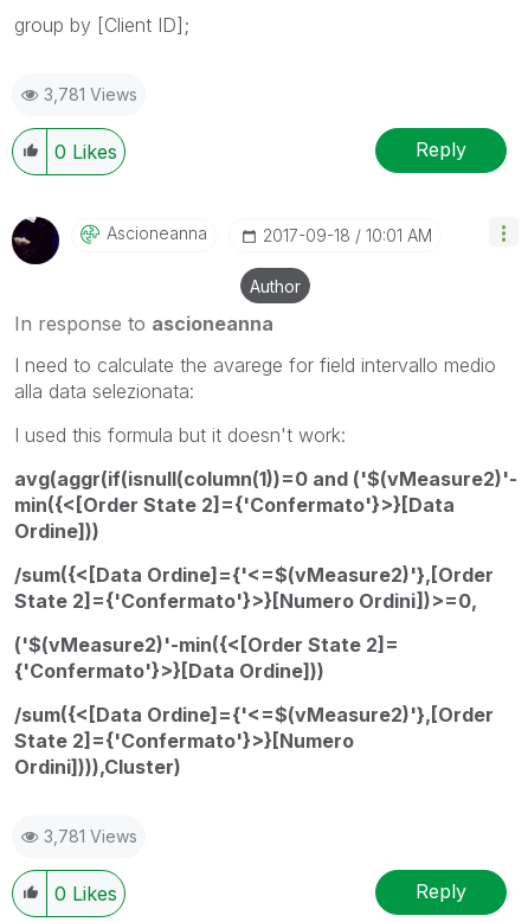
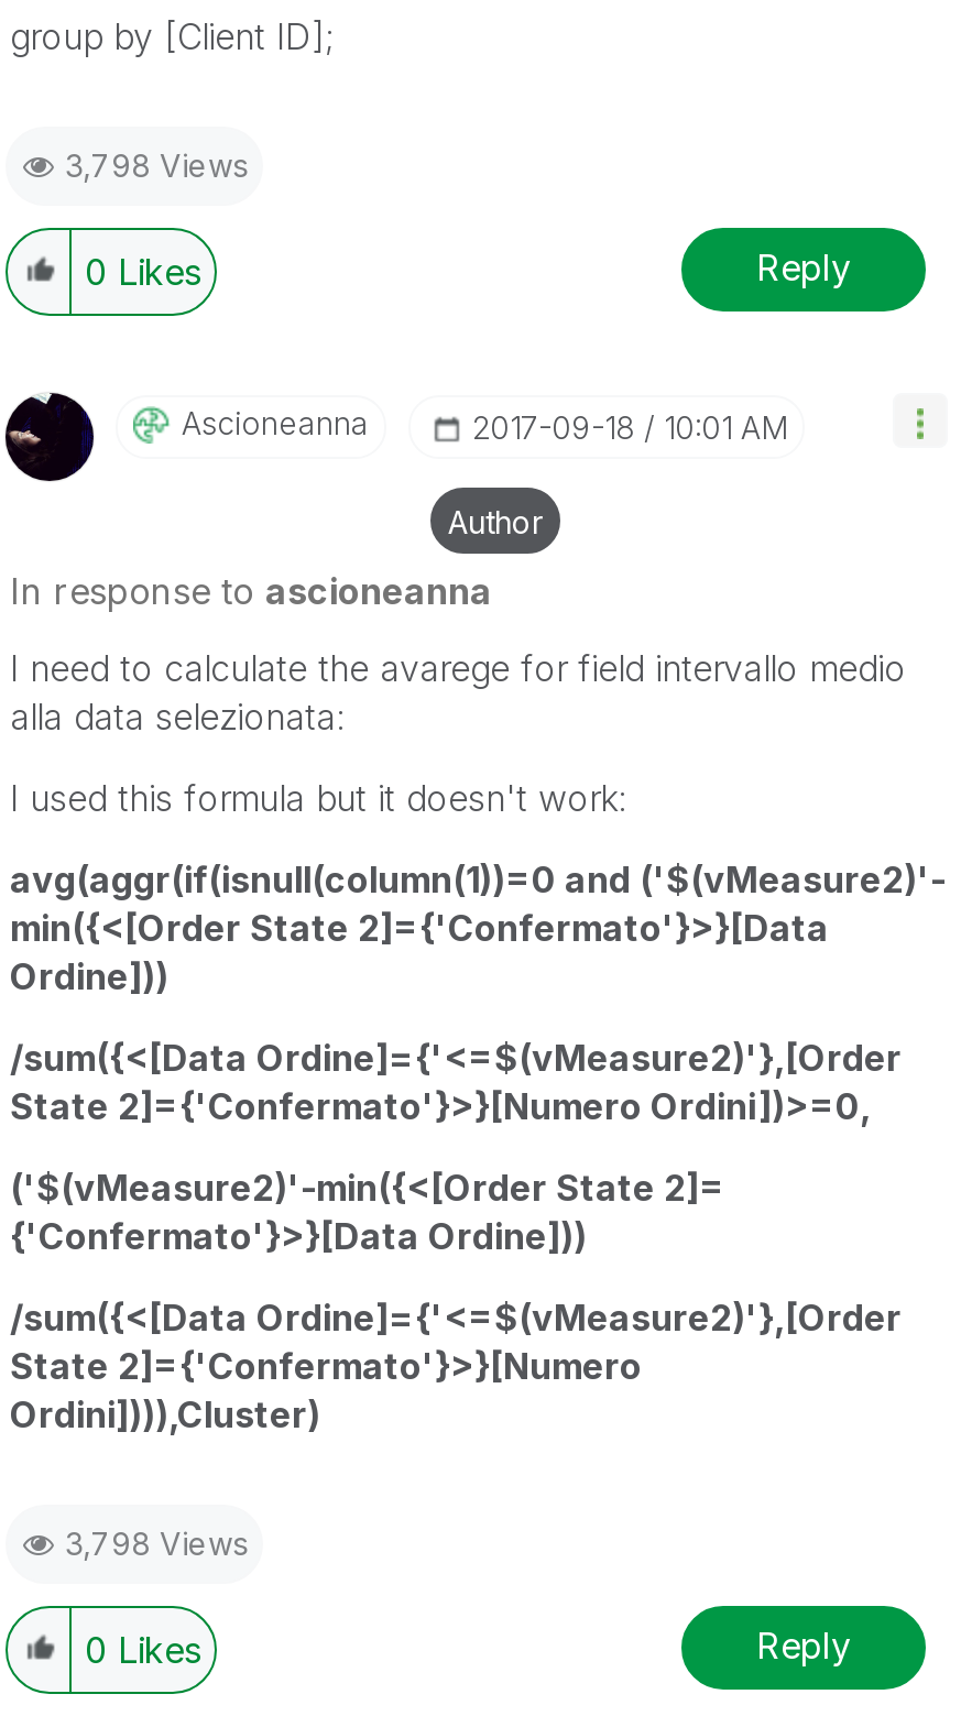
[44,84,137,104] 3,781 Views -> [65,145,248,183] 3,798 Views
[44,825,137,846] 3,781 Views -> [65,1523,248,1561] 3,798 Views

